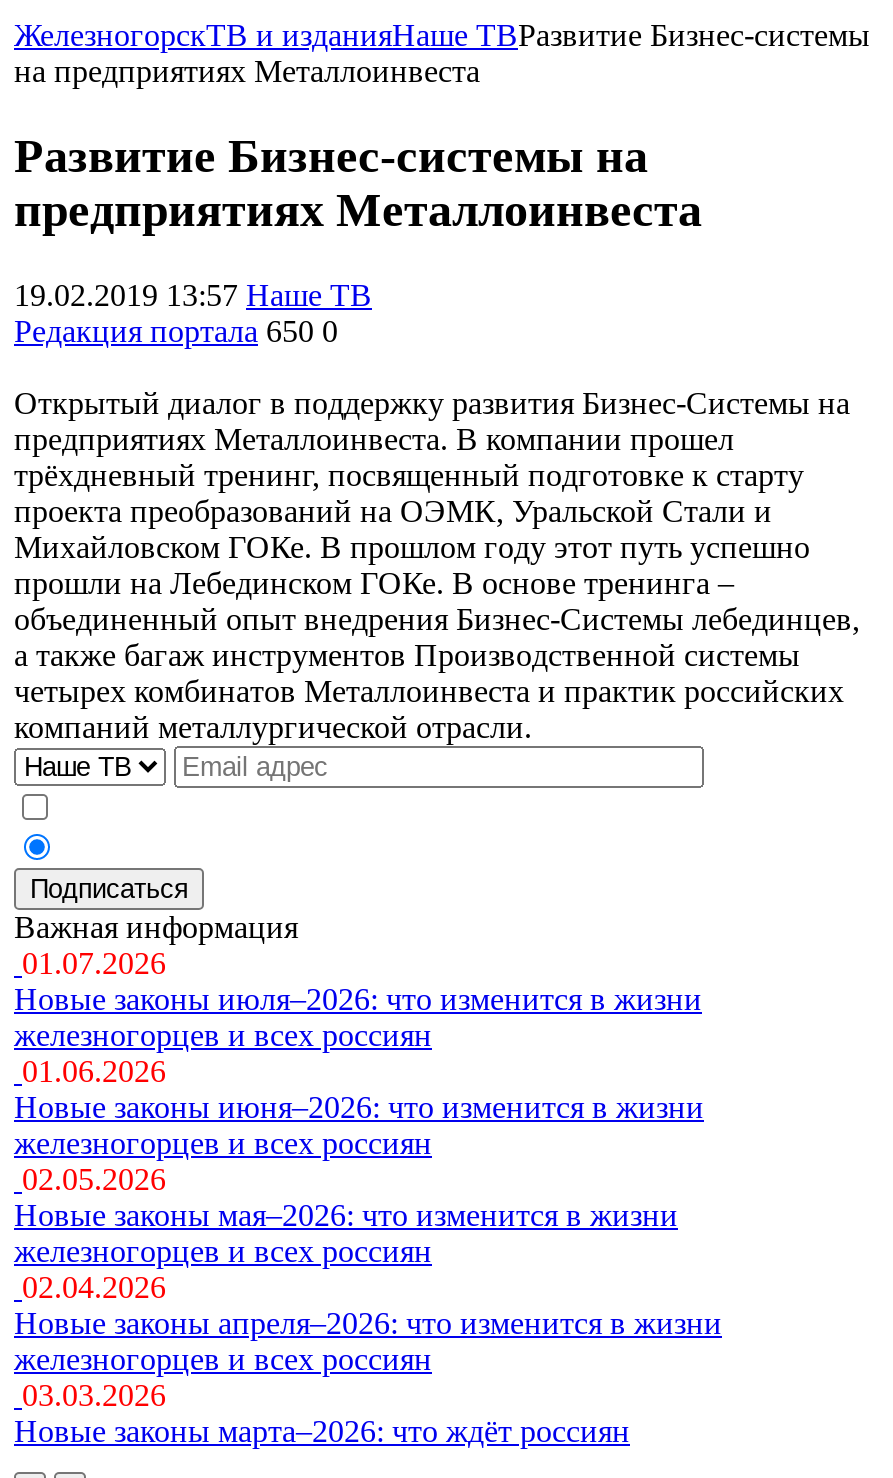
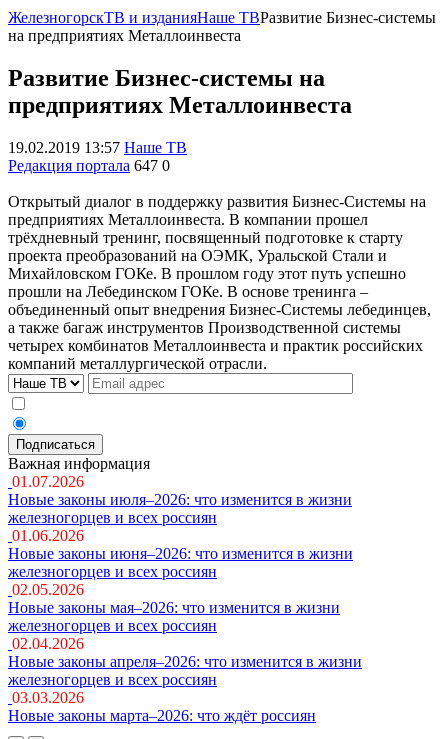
[14,314,338,348] Редакция портала 650 0 -> [8,157,170,174] Редакция портала 647 0

